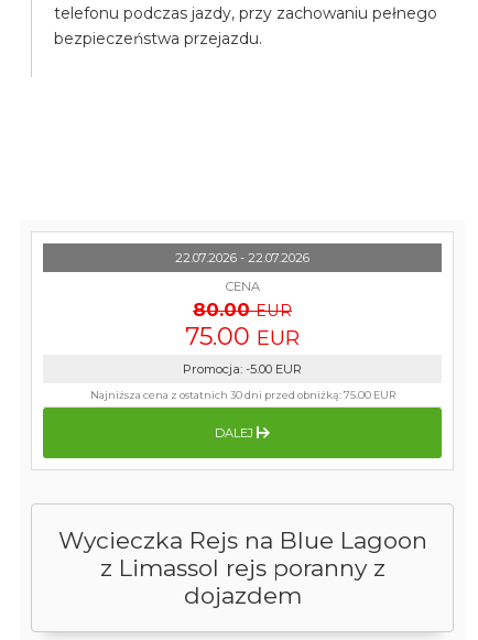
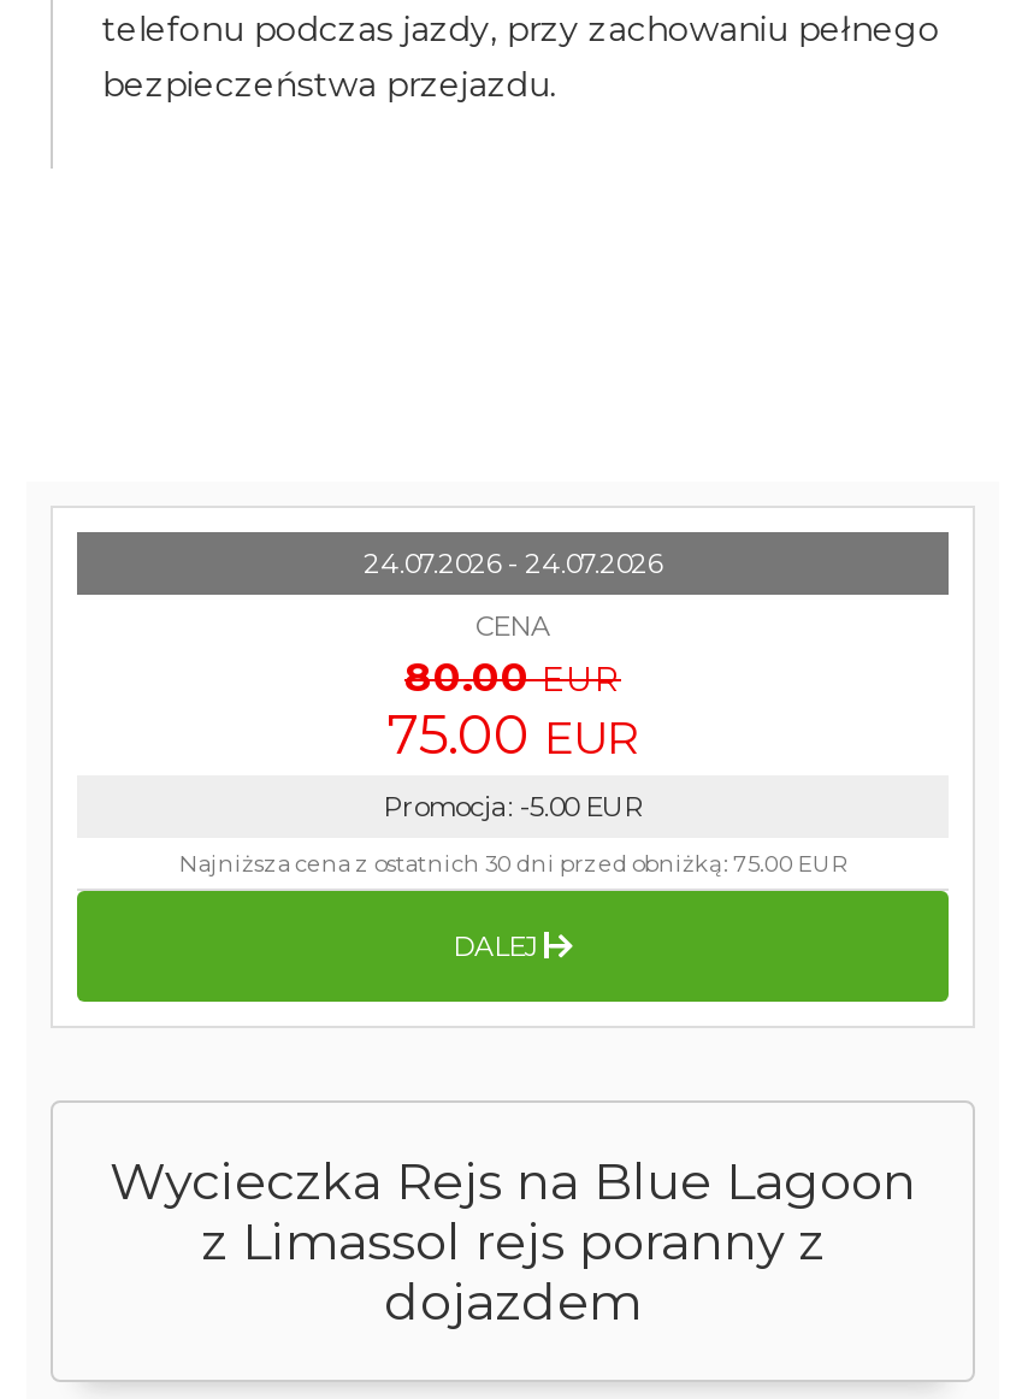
[175,250,309,265] 22.07.2026 - 22.07.2026 -> [364,547,662,580] 24.07.2026 - 24.07.2026

